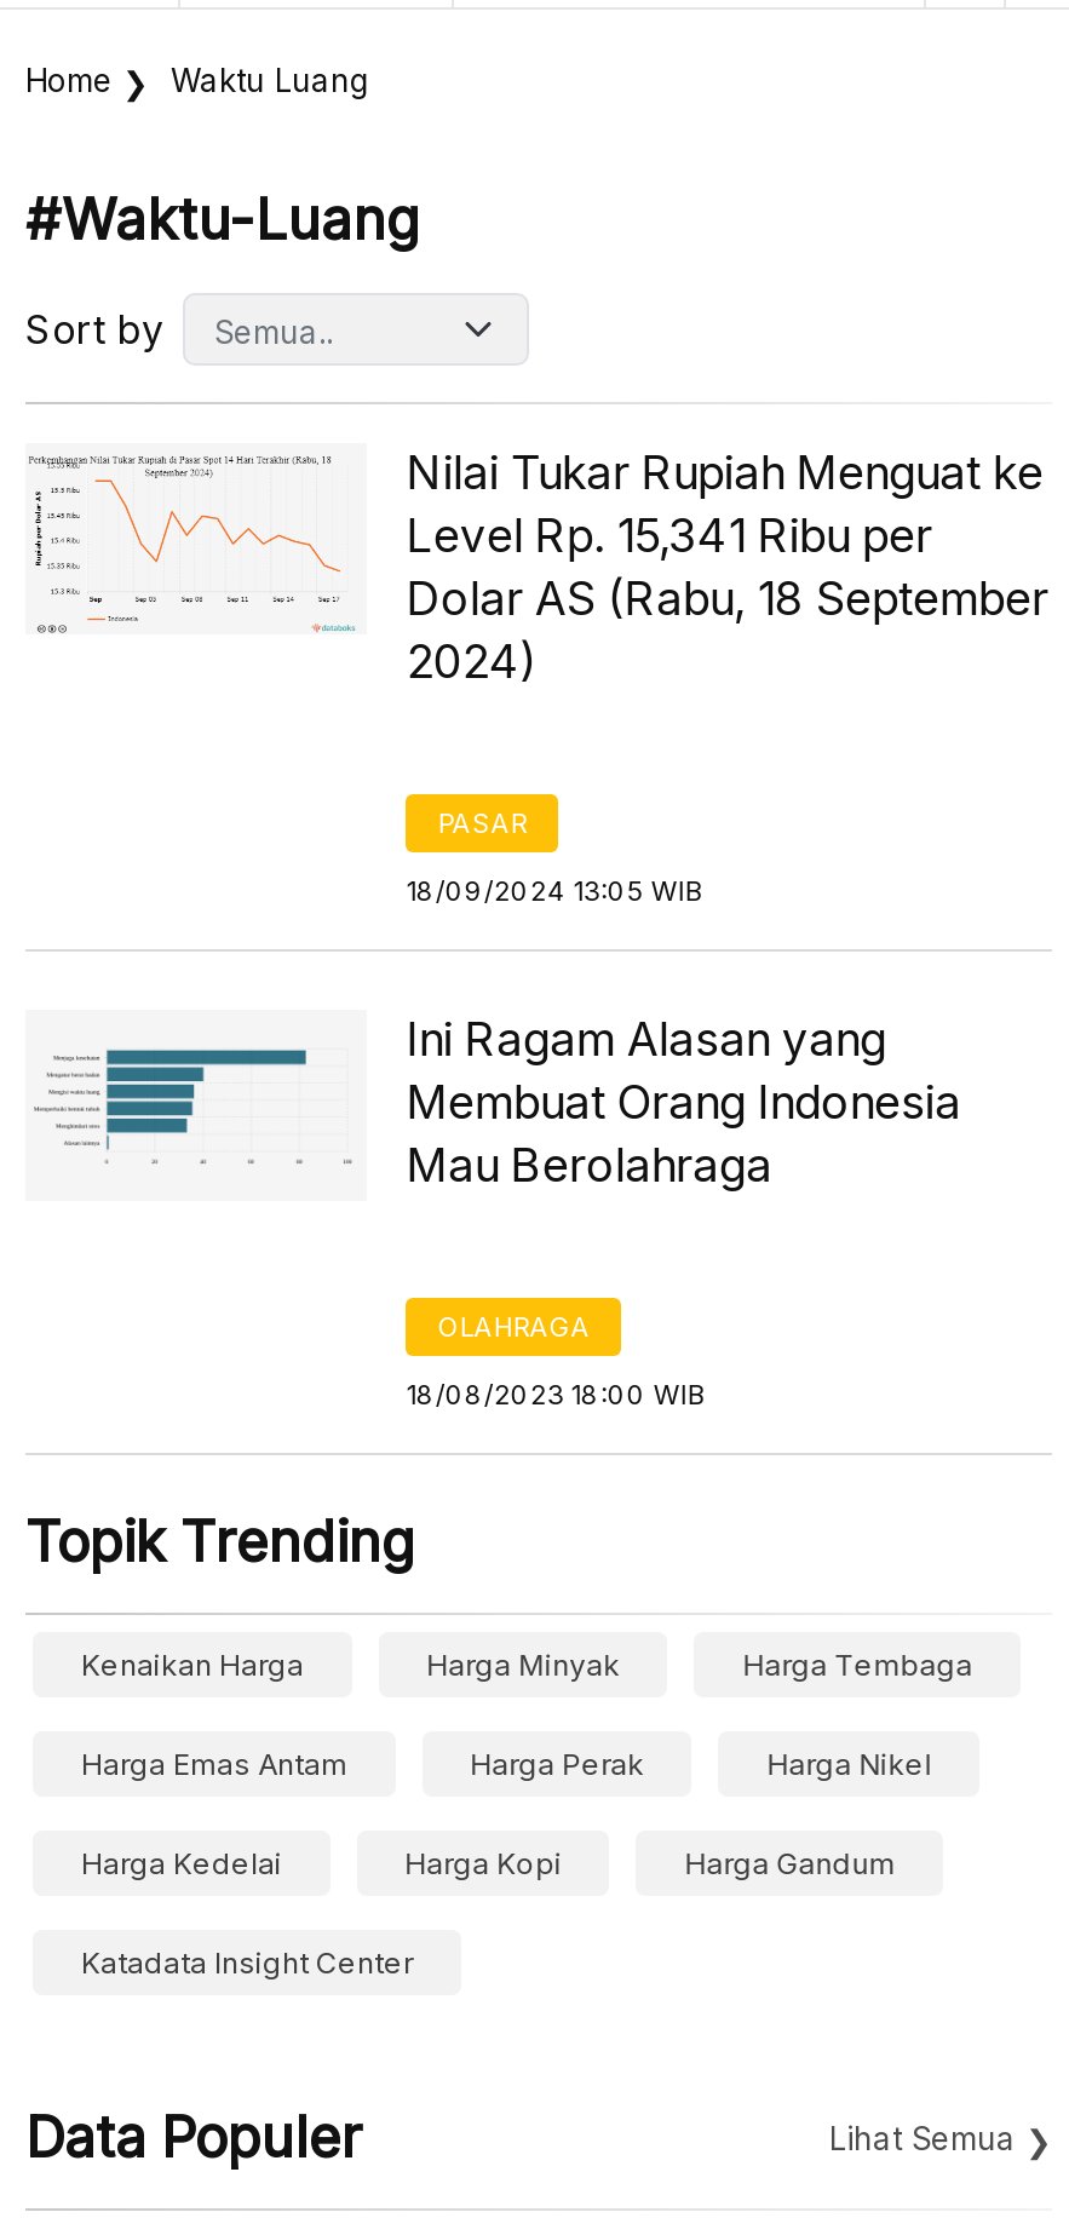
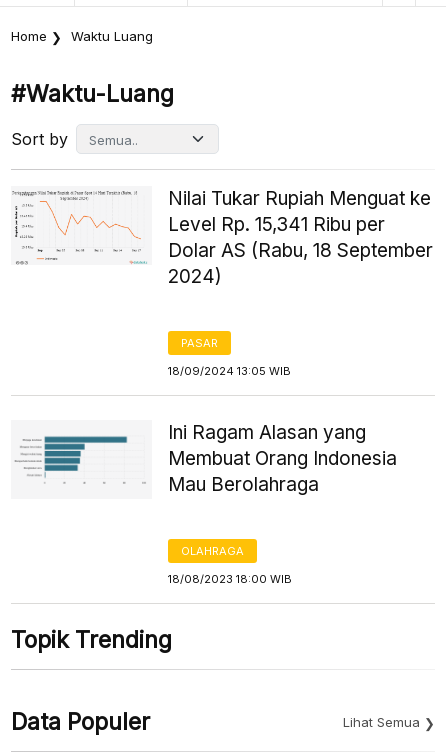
[81,1647,973,1981] Kenaikan Harga | Harga Minyak | Harga Tembaga | Harga Emas Antam | Harga Perak | Harga Nikel | Harga Kedelai | Harga Kopi | Harga Gandum | Katadata Insight Center -> none

